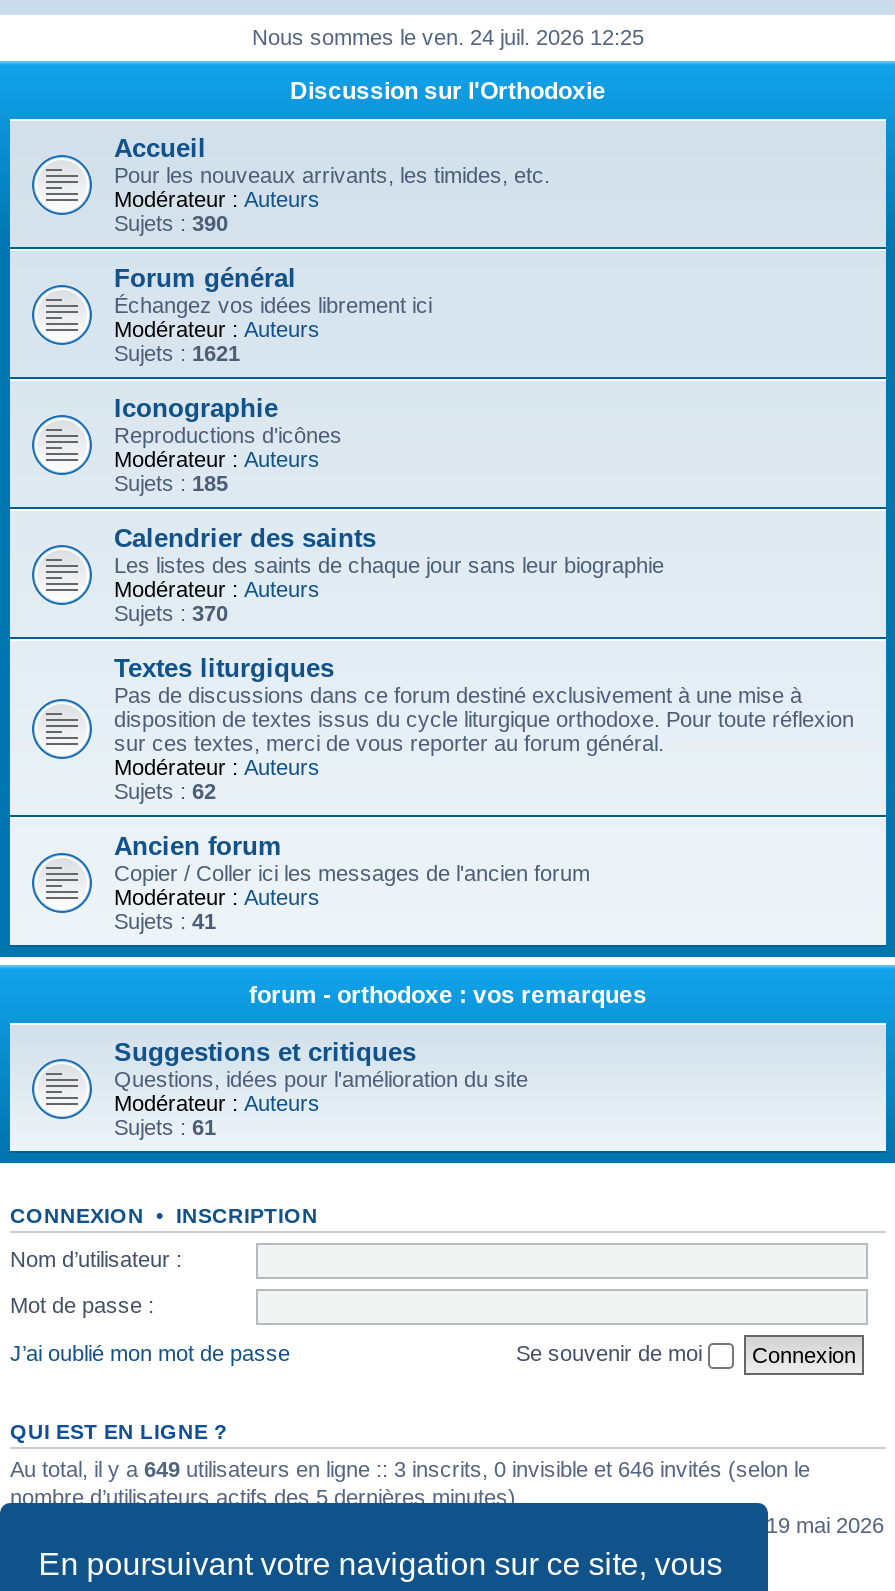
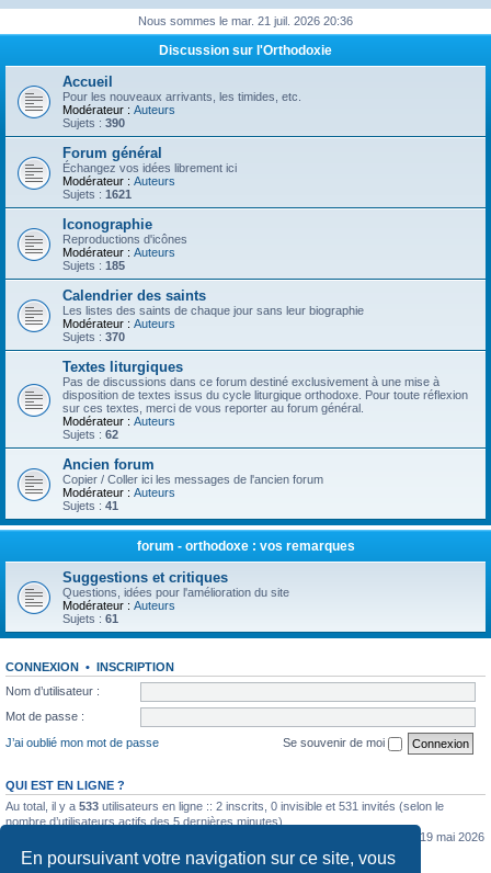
[252,25,644,49] Nous sommes le ven. 24 juil. 2026 12:25 -> [138,14,353,27] Nous sommes le mar. 21 juil. 2026 20:36
[10,1456,810,1480] Au total, il y a 649 utilisateurs en ligne :: 3 inscrits, 0 invisible et 646 invités (selon le -> [5,799,444,812] Au total, il y a 533 utilisateurs en ligne :: 2 inscrits, 0 invisible et 531 invités (selon le

